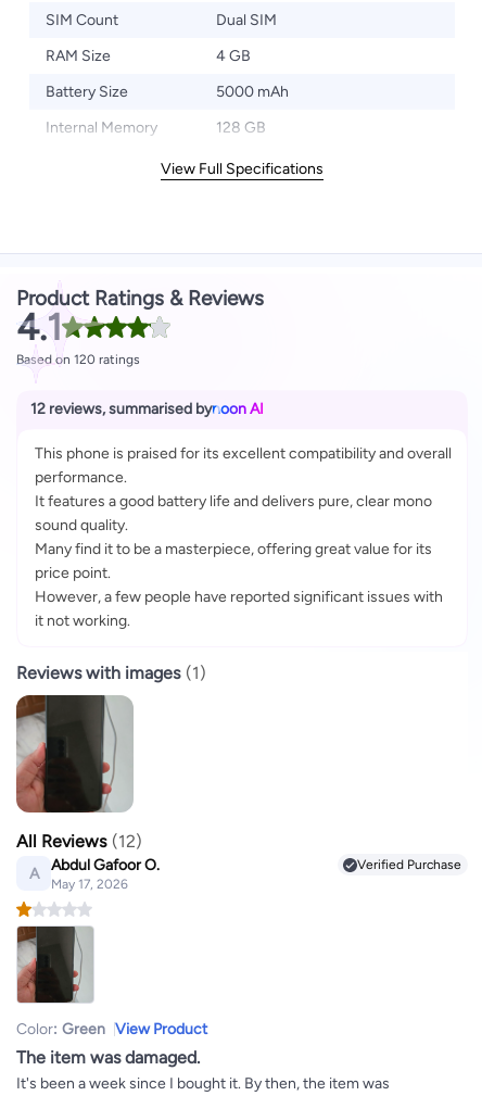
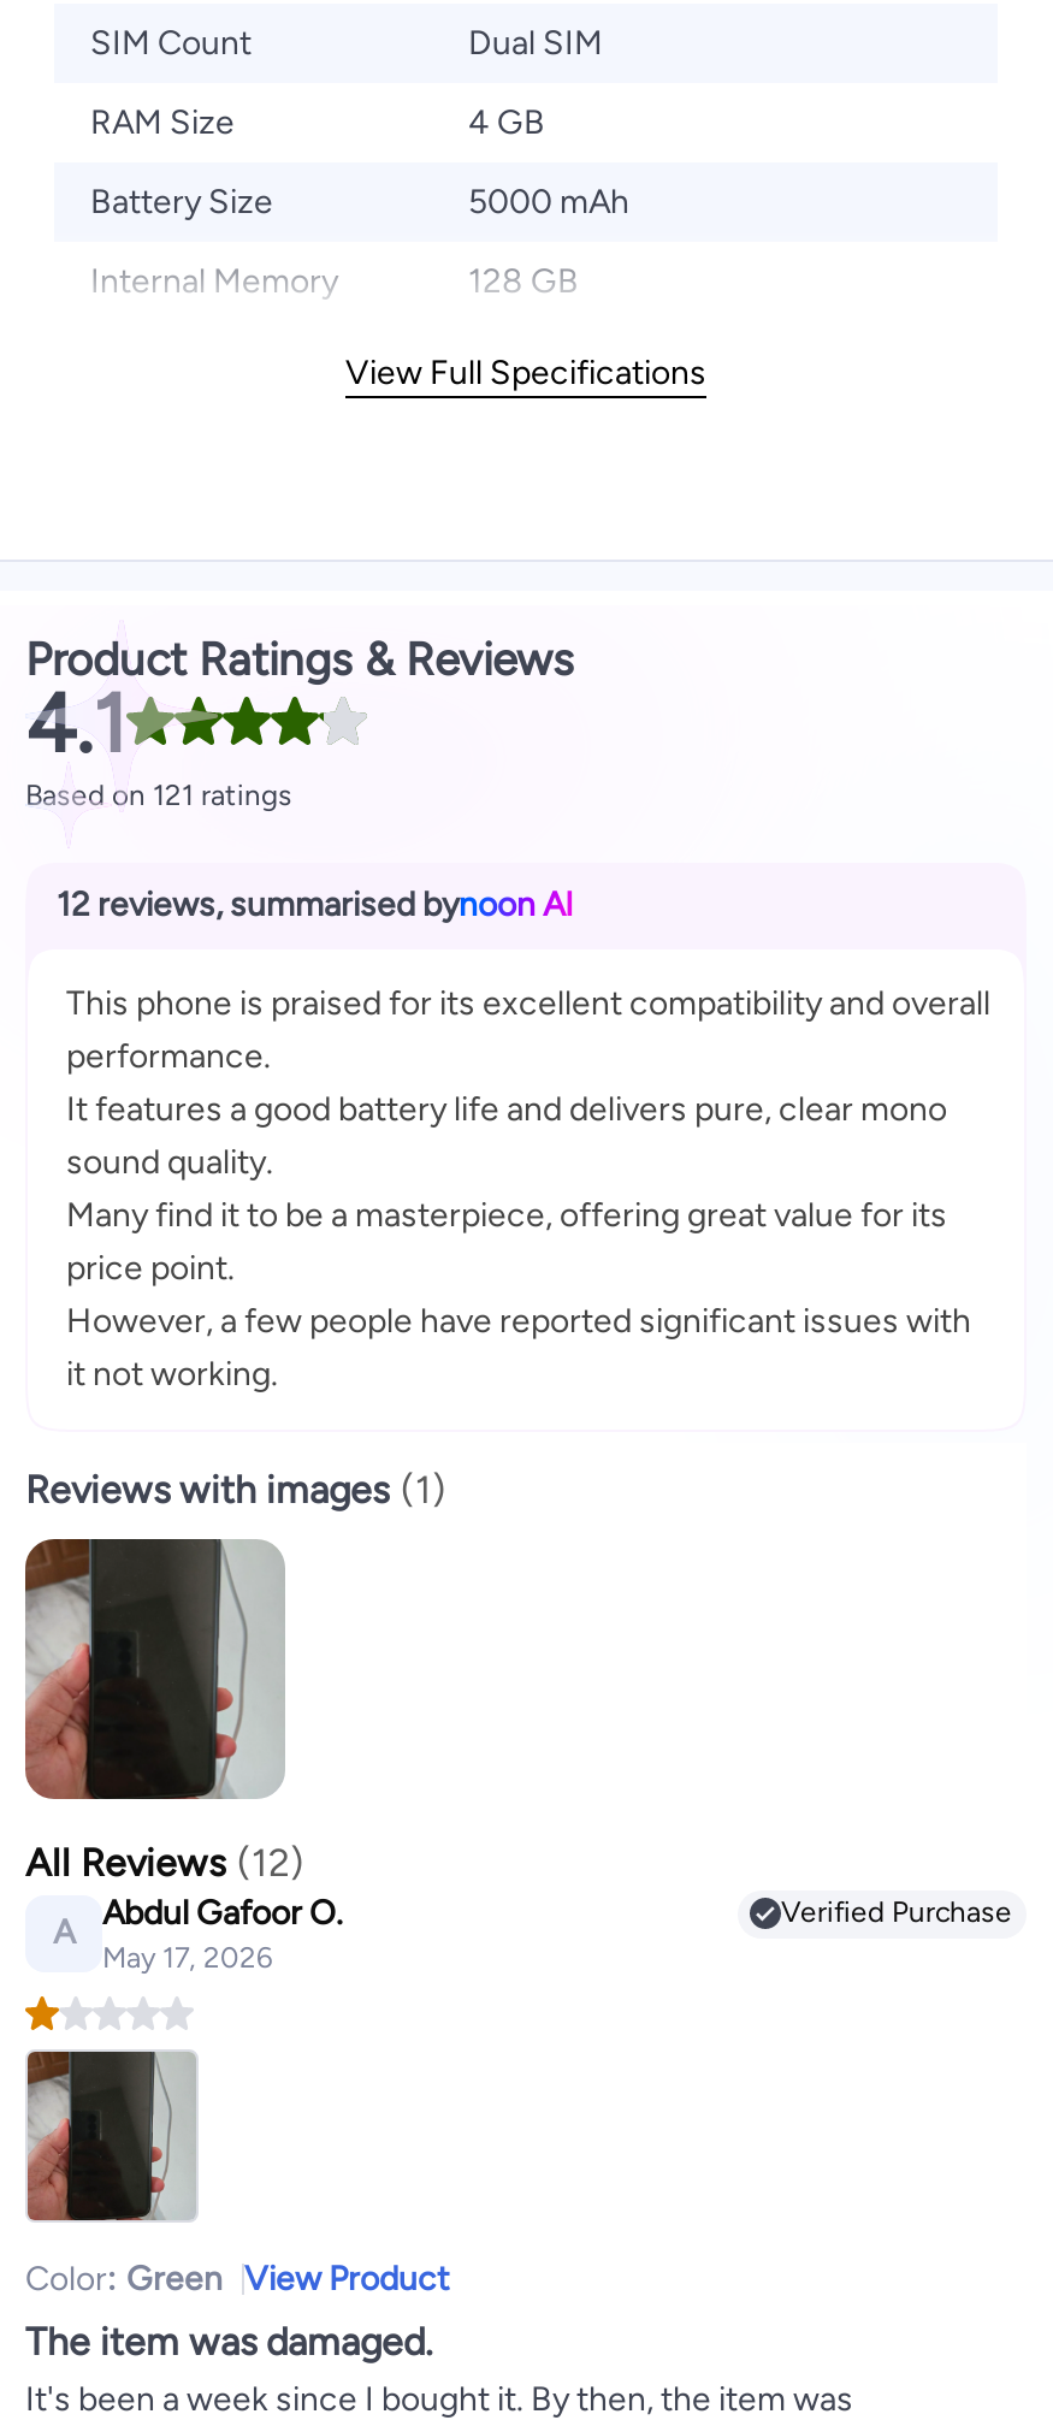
[16,352,140,367] Based on 120 ratings -> [25,778,292,812] Based on 121 ratings

